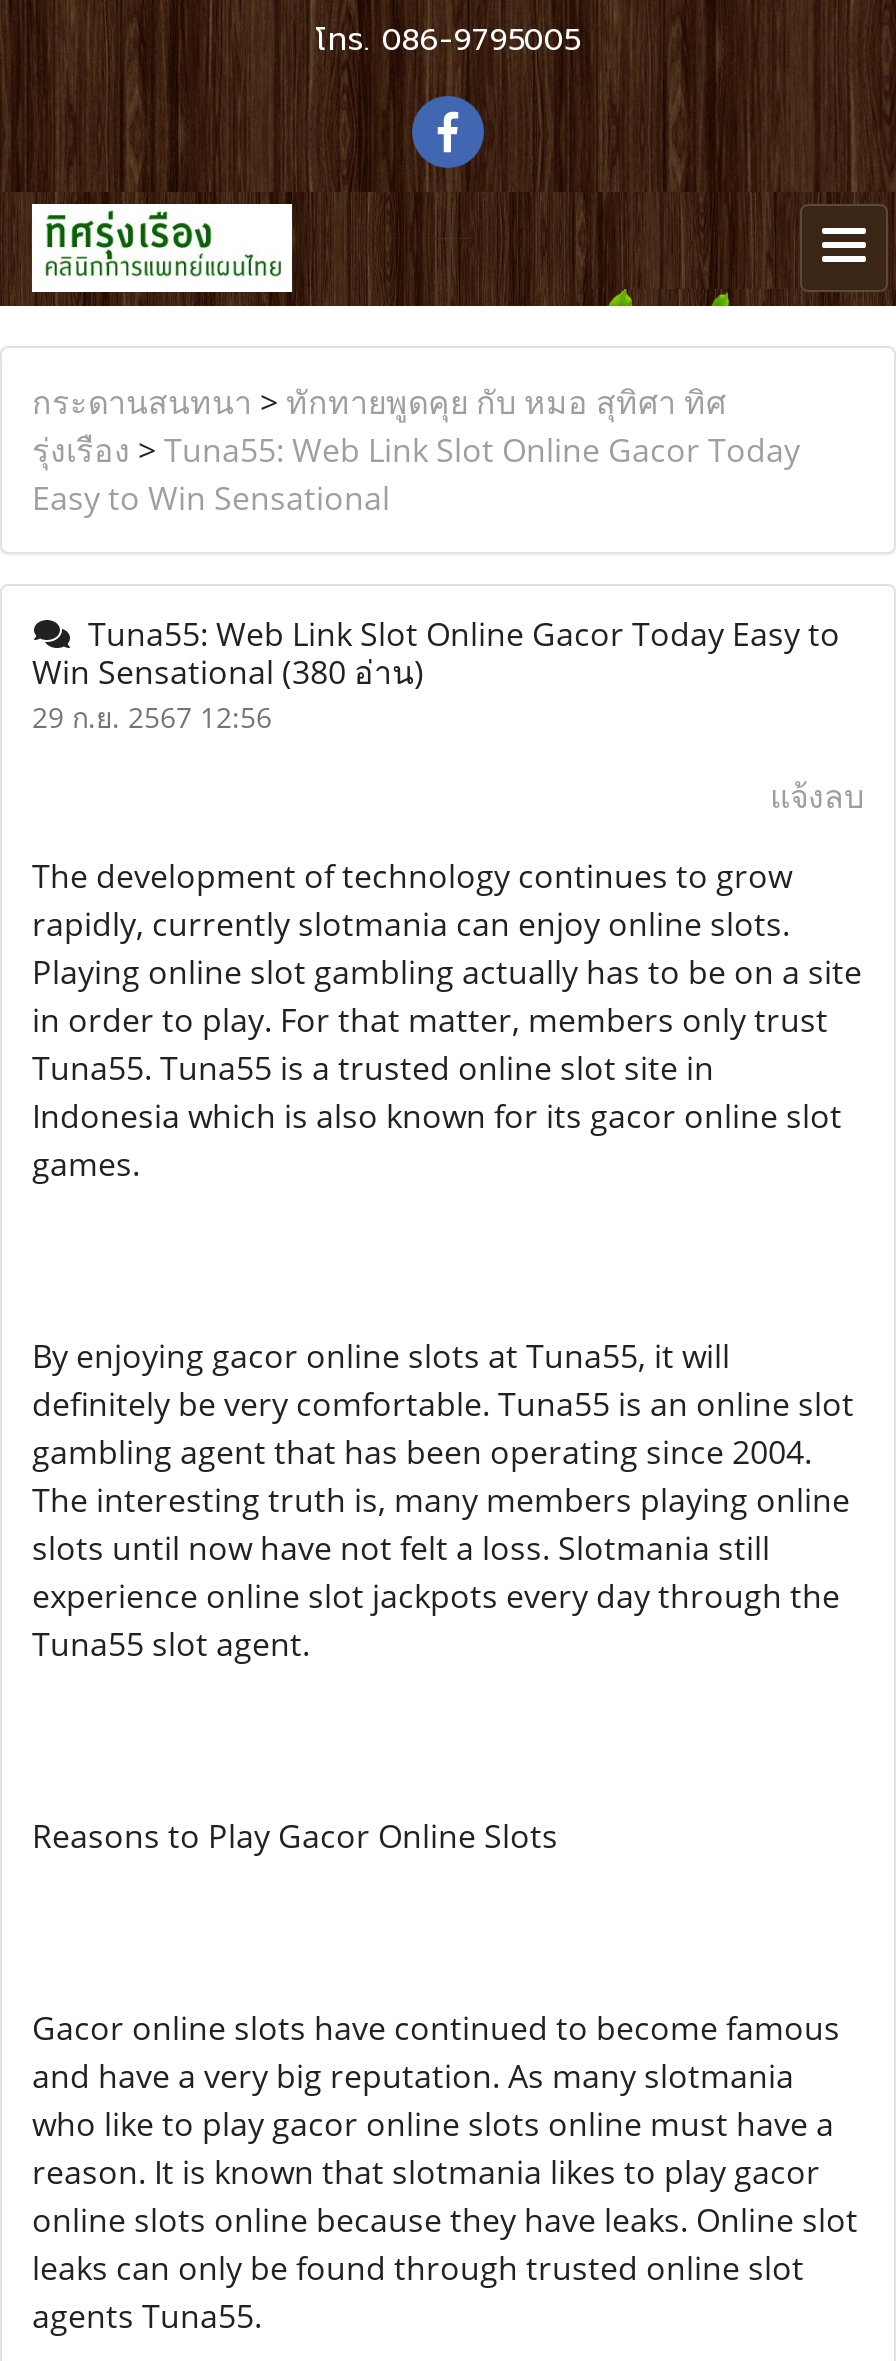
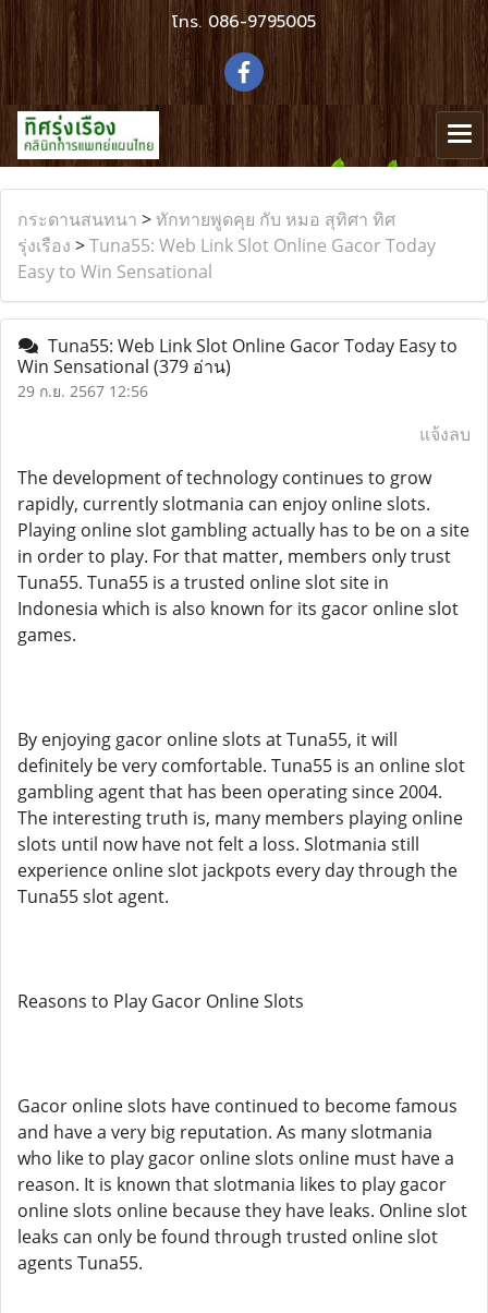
[32,650,424,694] Win Sensational (380 อ่าน) -> [17,354,231,378] Win Sensational (379 อ่าน)

